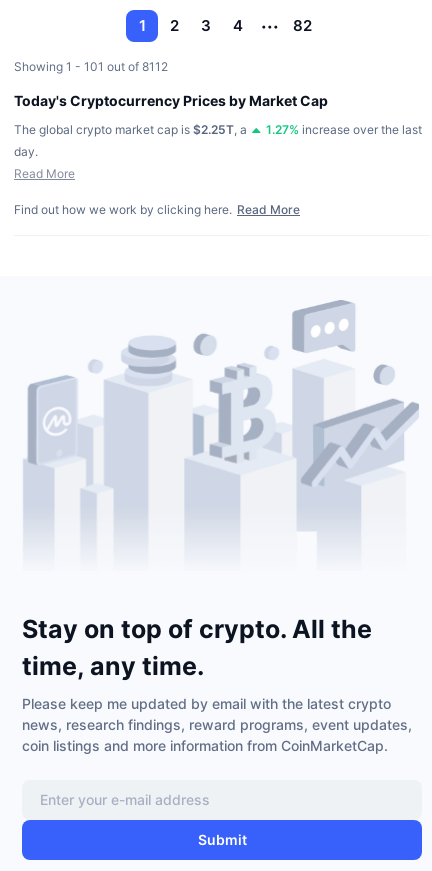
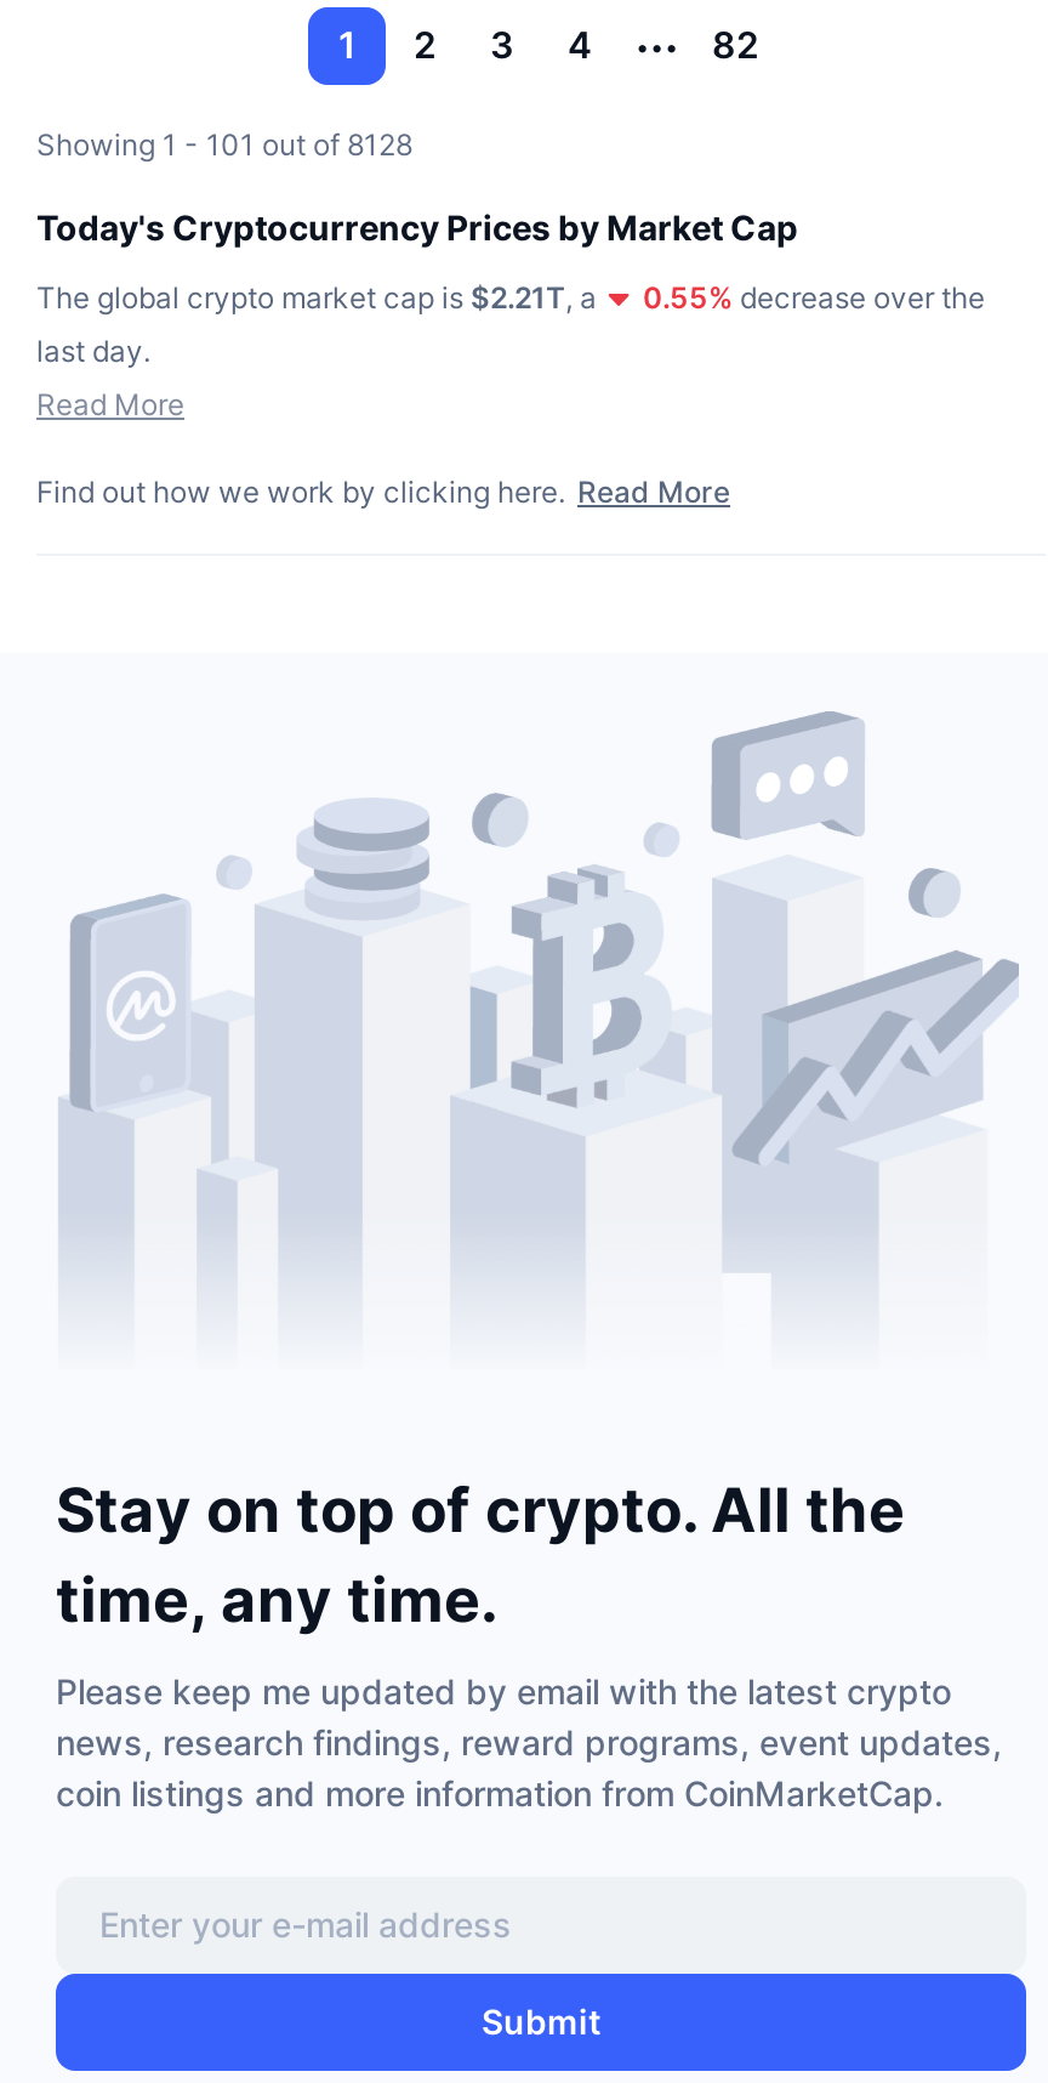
[14,59,168,74] Showing 1 - 101 out of 8112 -> [36,126,412,163] Showing 1 - 101 out of 8128
[14,122,422,137] The global crypto market cap is $2.25T, a | 1.27% increase over the last -> [36,279,985,316] The global crypto market cap is $2.21T, a | 0.55% decrease over the
[14,144,38,159] day. -> [36,333,150,369] last day.

